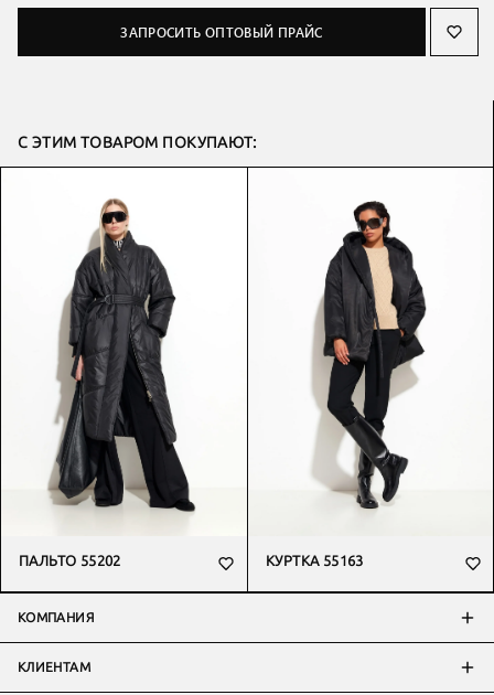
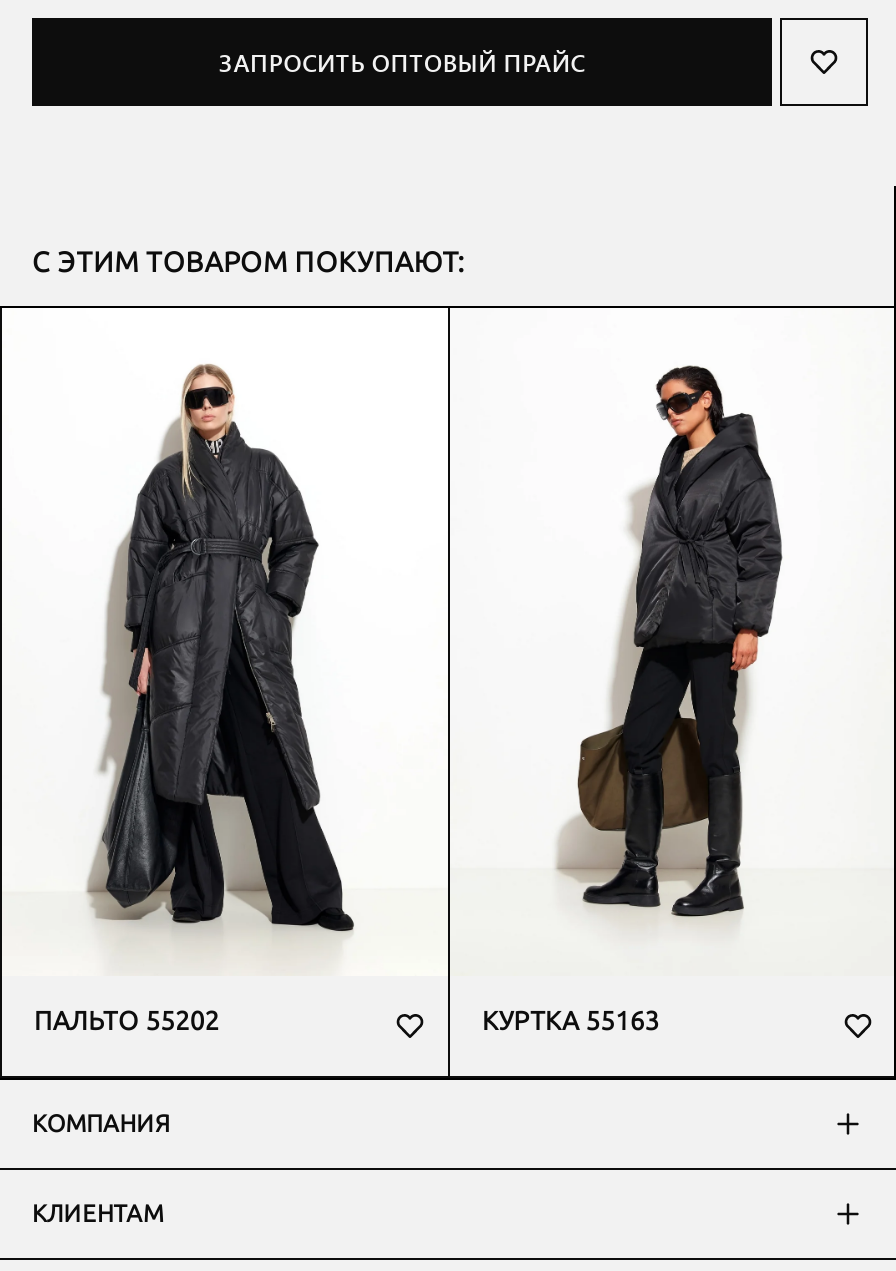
[307,200,431,511] [image] -> [554,364,784,928] [image]

